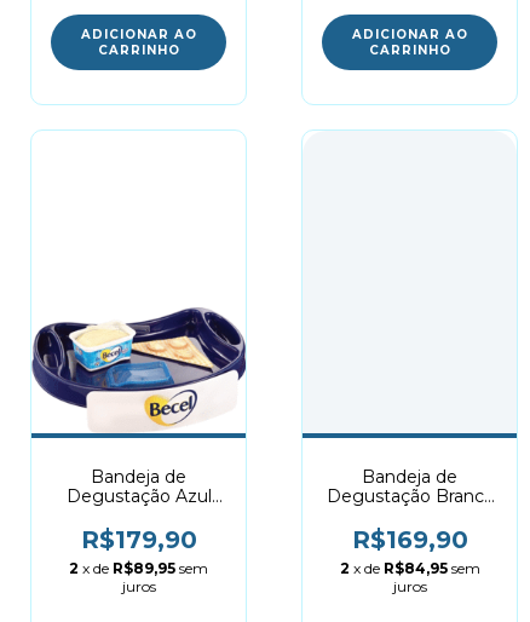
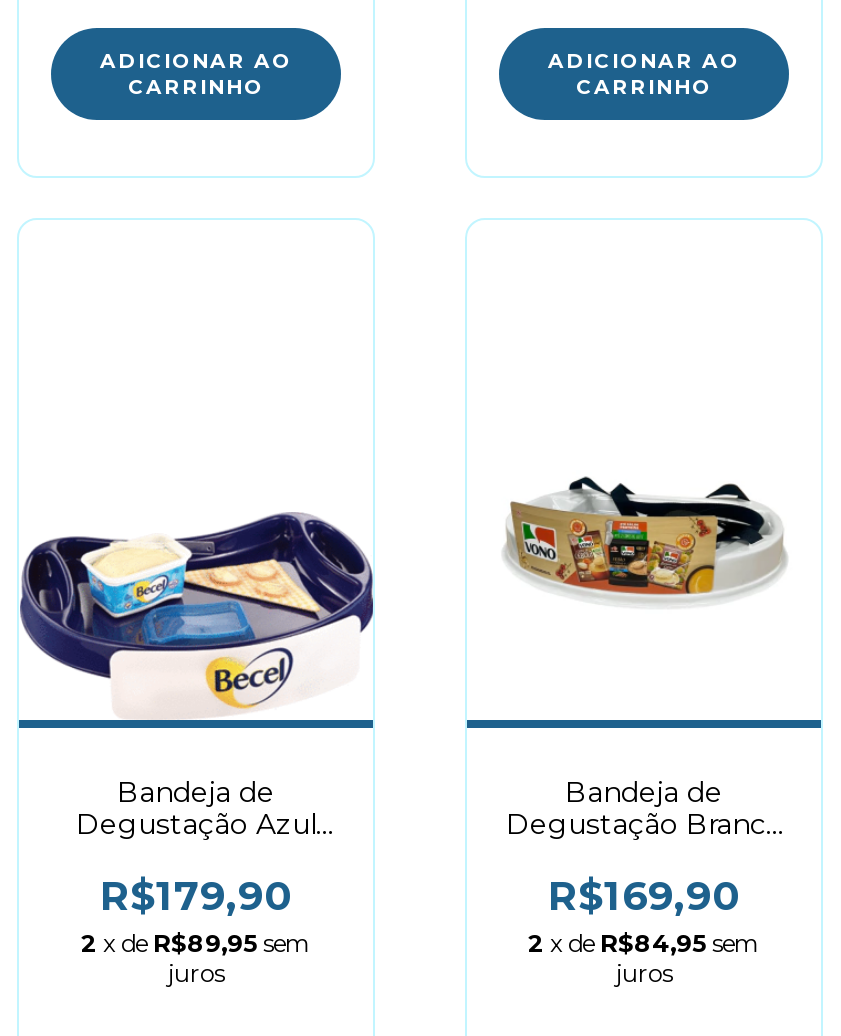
none -> [503,476,787,604] [image]

